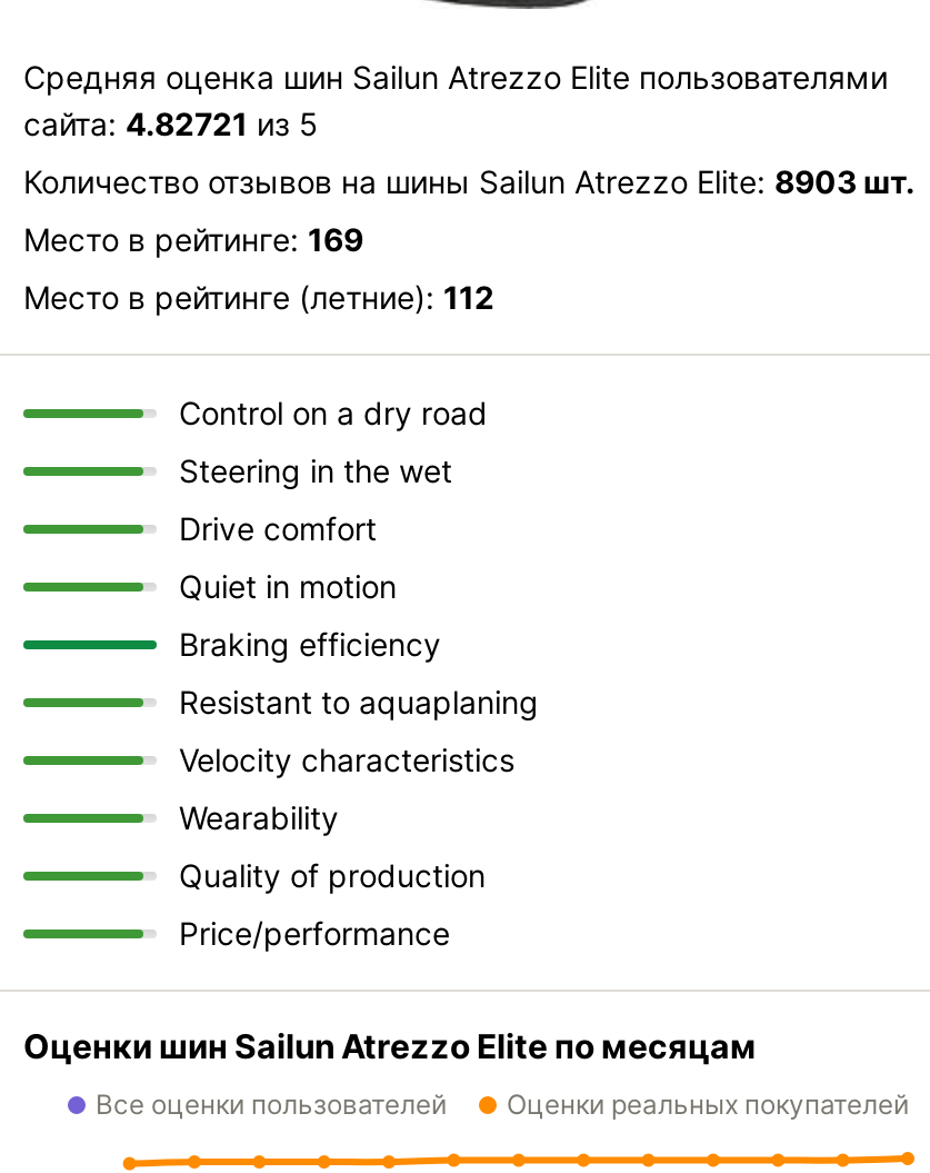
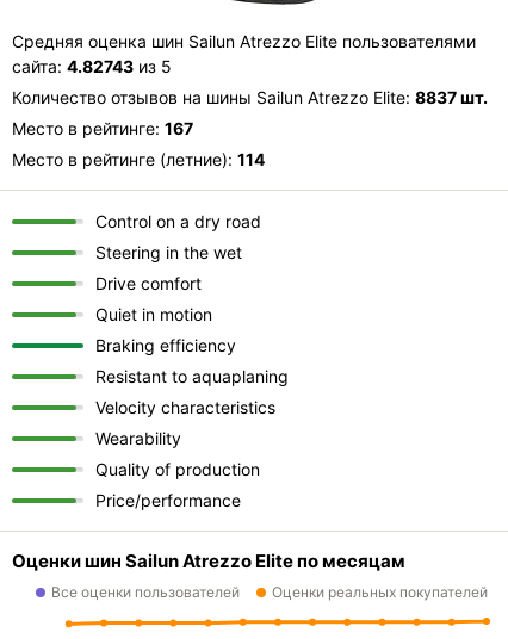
[23,105,319,143] сайта: 4.82721 из 5 -> [12,56,172,76] сайта: 4.82743 из 5
[23,163,914,200] Количество отзывов на шины Sailun Atrezzo Elite: 8903 шт. -> [12,87,488,107] Количество отзывов на шины Sailun Atrezzo Elite: 8837 шт.
[23,220,363,258] Место в рейтинге: 169 -> [12,118,193,138] Место в рейтинге: 167
[23,278,494,316] Место в рейтинге (летние): 112 -> [12,149,265,169] Место в рейтинге (летние): 114

